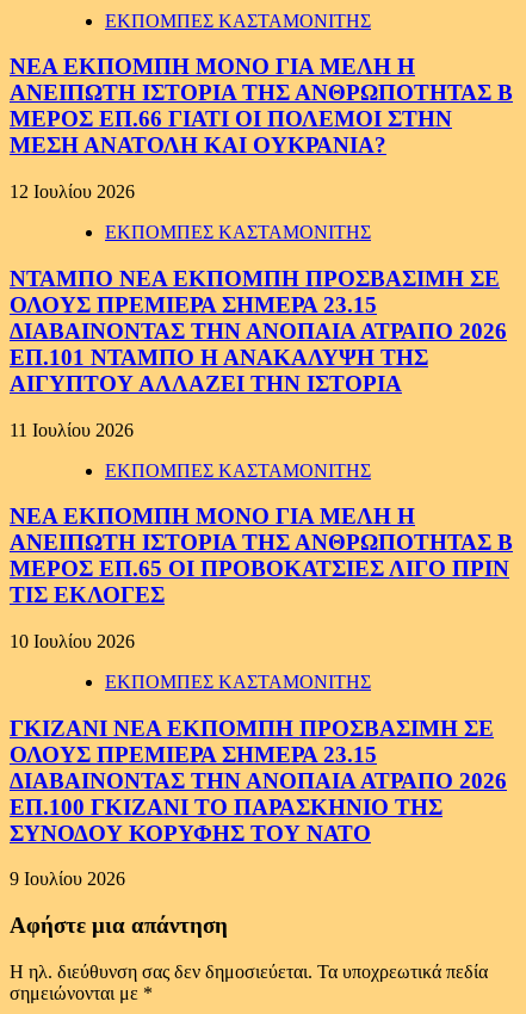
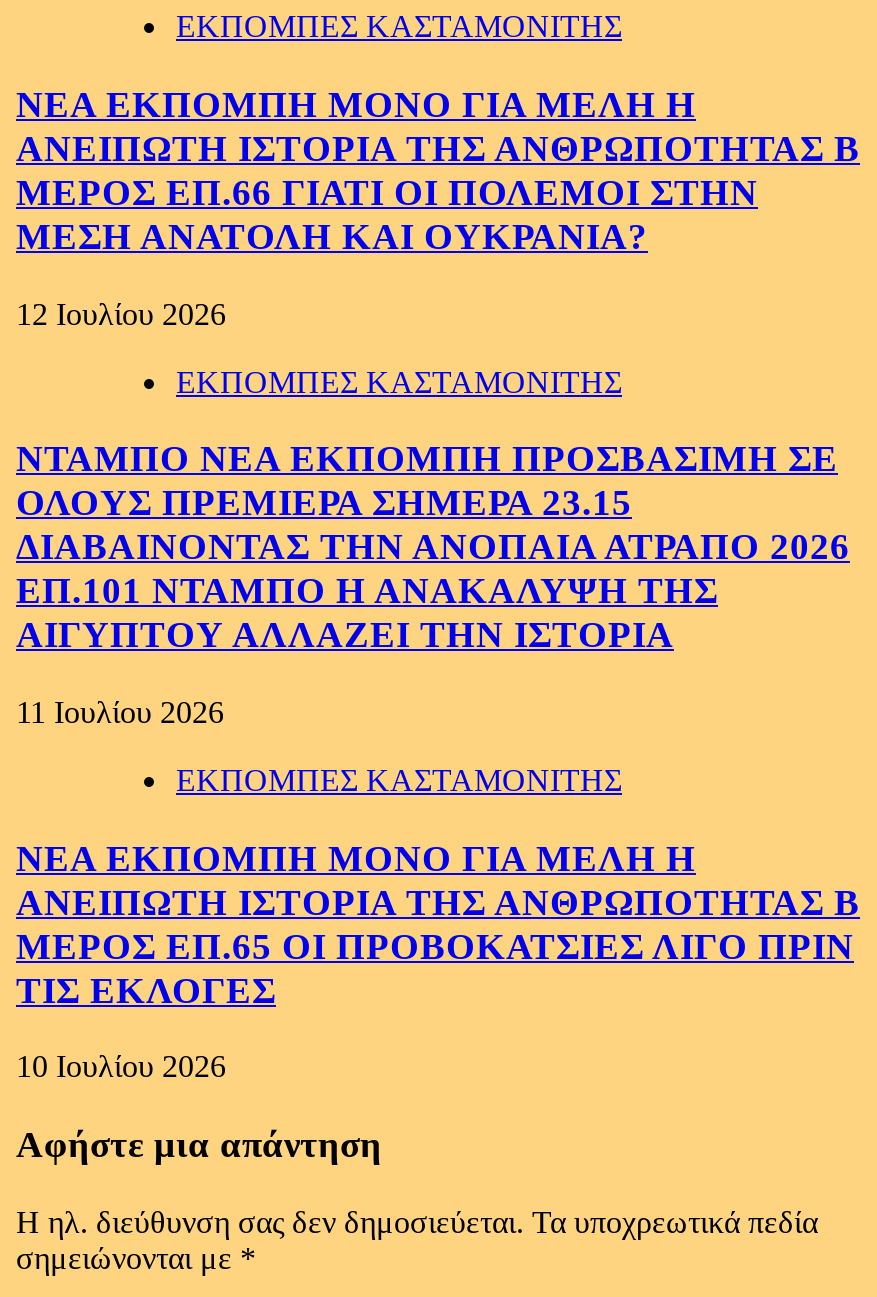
[10,672,507,889] ΕΚΠΟΜΠΕΣ ΚΑΣΤΑΜΟΝΙΤΗΣ | ΓΚΙΖΑΝΙ ΝΕΑ ΕΚΠΟΜΠΗ ΠΡΟΣΒΑΣΙΜΗ ΣΕ | ΟΛΟΥΣ ΠΡΕΜΙΕΡΑ ΣΗΜΕΡΑ 23.15 | ΔΙΑΒΑΙΝΟΝΤΑΣ ΤΗΝ ΑΝΟΠΑΙΑ ΑΤΡΑΠΟ 2026 | ΕΠ.100 ΓΚΙΖΑΝΙ ΤΟ ΠΑΡΑΣΚΗΝΙΟ ΤΗΣ | ΣΥΝΟΔΟΥ ΚΟΡΥΦΗΣ ΤΟΥ ΝΑΤΟ | 9 Ιουλίου 2026 -> none

